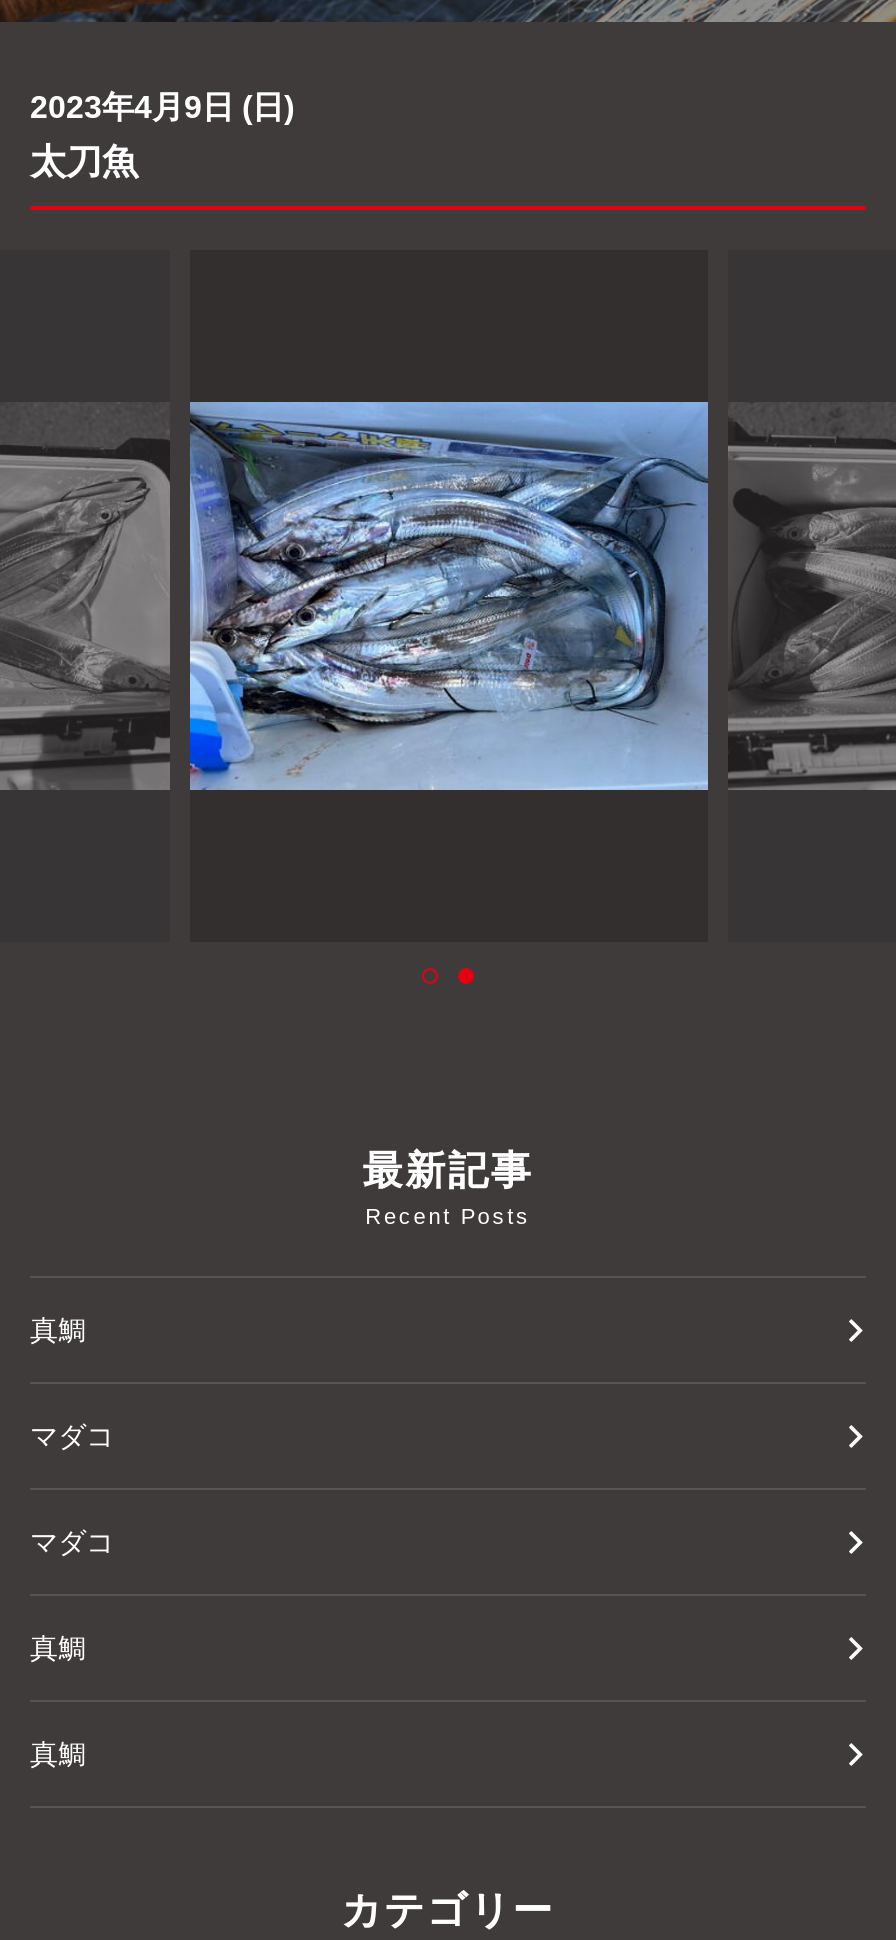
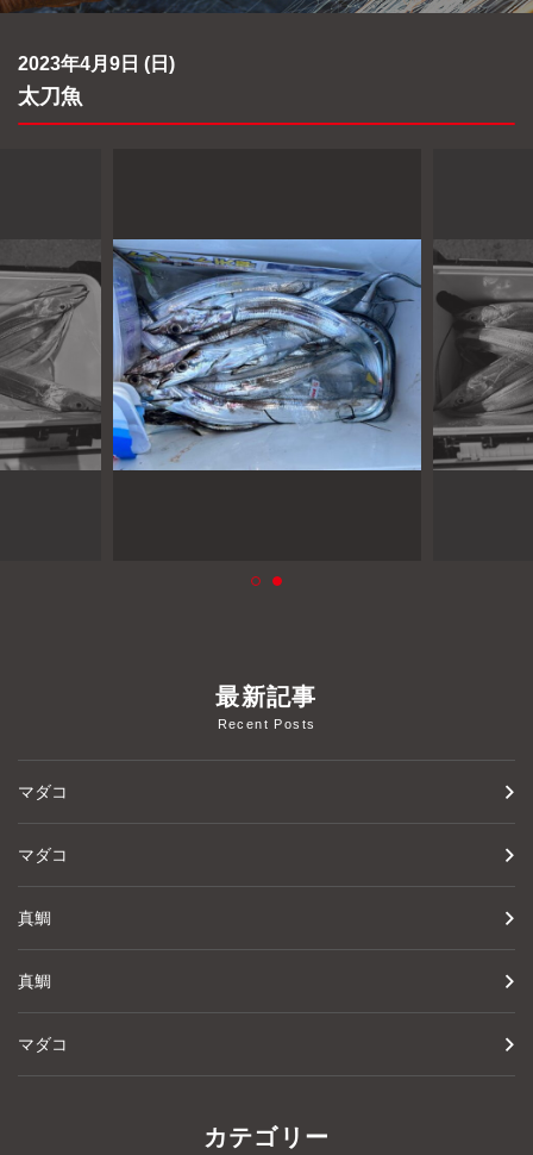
[30,1315,86,1347] 真鯛 -> none
moved [30,1421,114,1771] -> [18,783,68,991]: マダコ | マダコ | 真鯛 | 真鯛
none -> [18,1035,68,1054] マダコ

